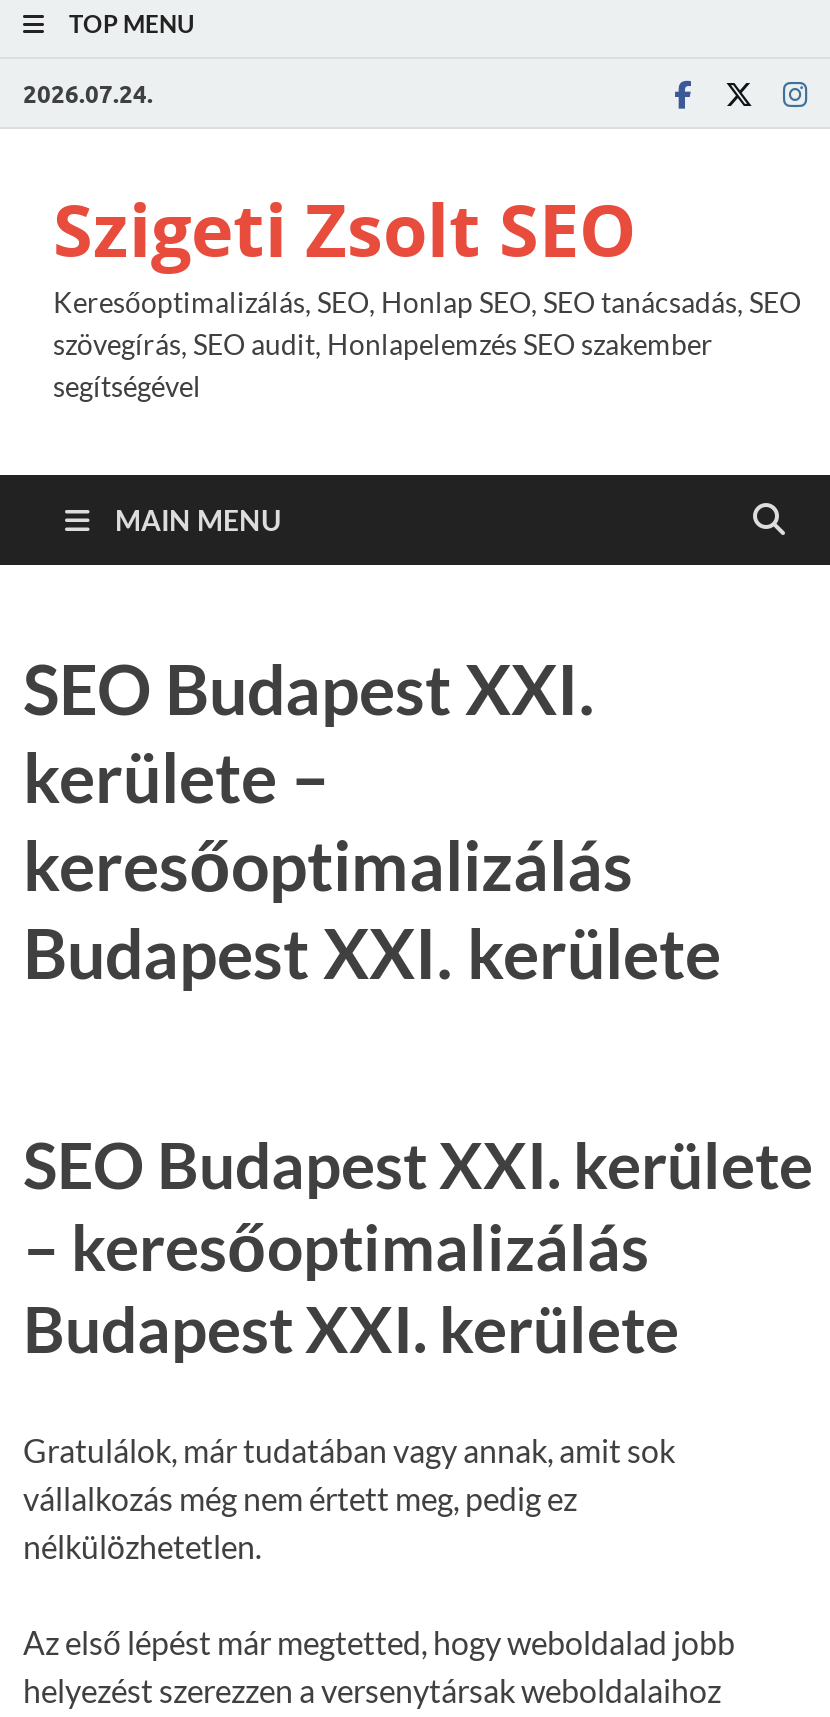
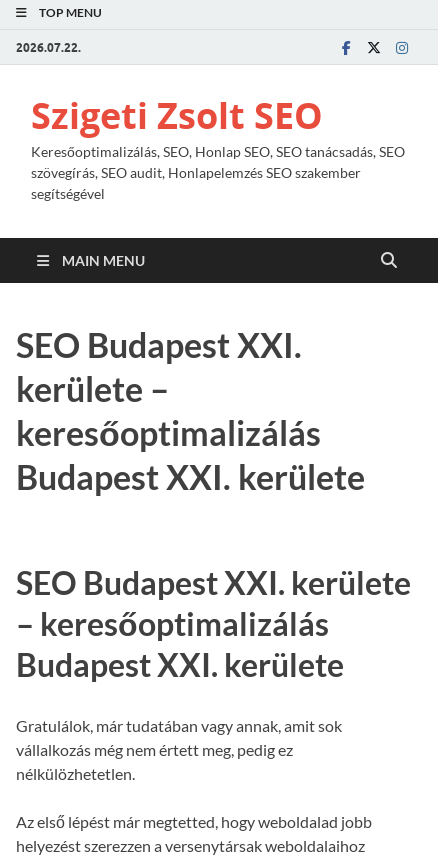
[23,78,153,108] 2026.07.24. -> [16,39,81,54] 2026.07.22.

